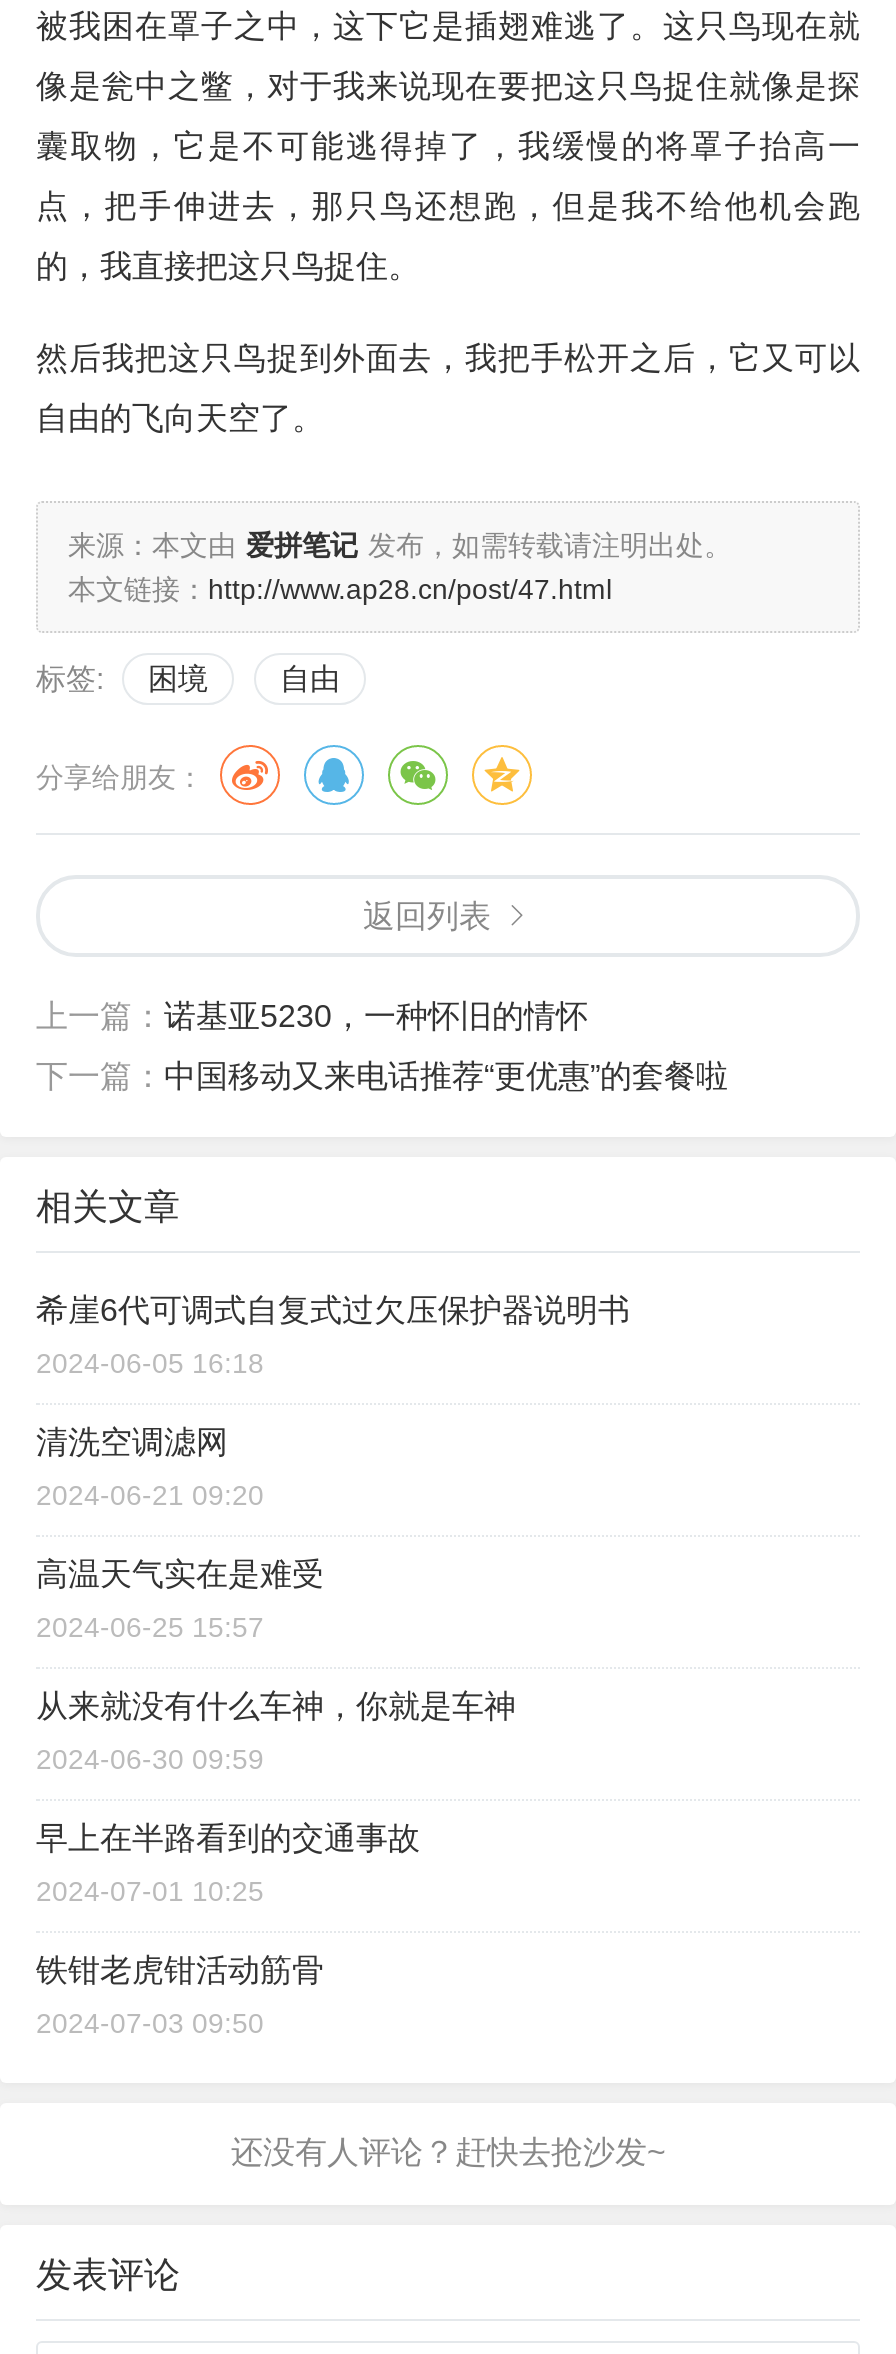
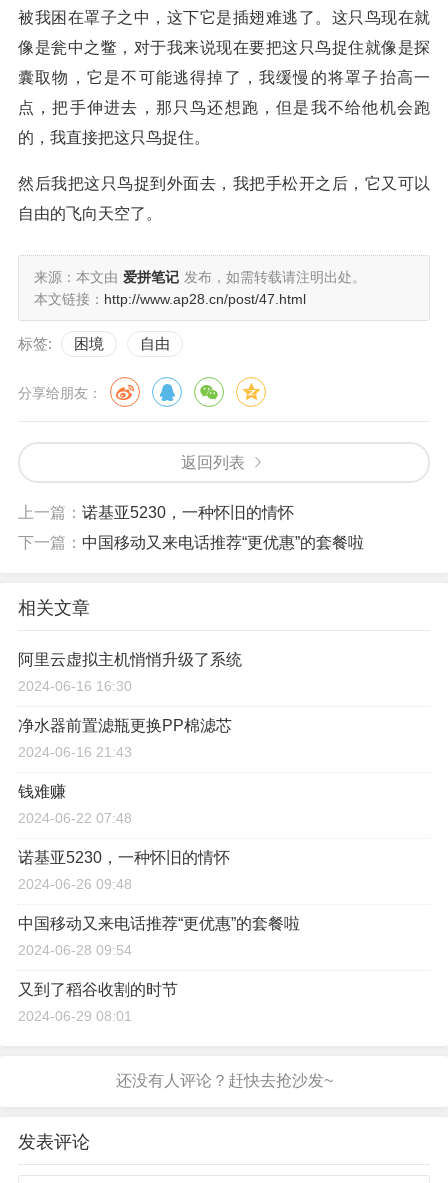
[36,1293,630,1327] 希崖6代可调式自复式过欠压保护器说明书 -> [18,651,242,668] 阿里云虚拟主机悄悄升级了系统
[36,1347,264,1379] 2024-06-05 16:18 -> [18,678,132,694] 2024-06-16 16:30
[36,1425,228,1459] 清洗空调滤网 -> [18,717,232,734] 净水器前置滤瓶更换PP棉滤芯
[36,1479,264,1511] 2024-06-21 09:20 -> [18,744,132,760] 2024-06-16 21:43
[36,1557,324,1591] 高温天气实在是难受 -> [18,783,66,800] 钱难赚
[36,1611,264,1643] 2024-06-25 15:57 -> [18,810,132,826] 2024-06-22 07:48
[36,1689,516,1723] 从来就没有什么车神，你就是车神 -> [18,849,230,866] 诺基亚5230，一种怀旧的情怀
[36,1743,264,1775] 2024-06-30 09:59 -> [18,876,132,892] 2024-06-26 09:48
[36,1821,420,1855] 早上在半路看到的交通事故 -> [18,915,300,932] 中国移动又来电话推荐“更优惠”的套餐啦
[36,1875,264,1907] 2024-07-01 10:25 -> [18,942,132,958] 2024-06-28 09:54
[36,1953,324,1987] 铁钳老虎钳活动筋骨 -> [18,981,178,998] 又到了稻谷收割的时节
[36,2007,264,2039] 2024-07-03 09:50 -> [18,1008,132,1024] 2024-06-29 08:01

